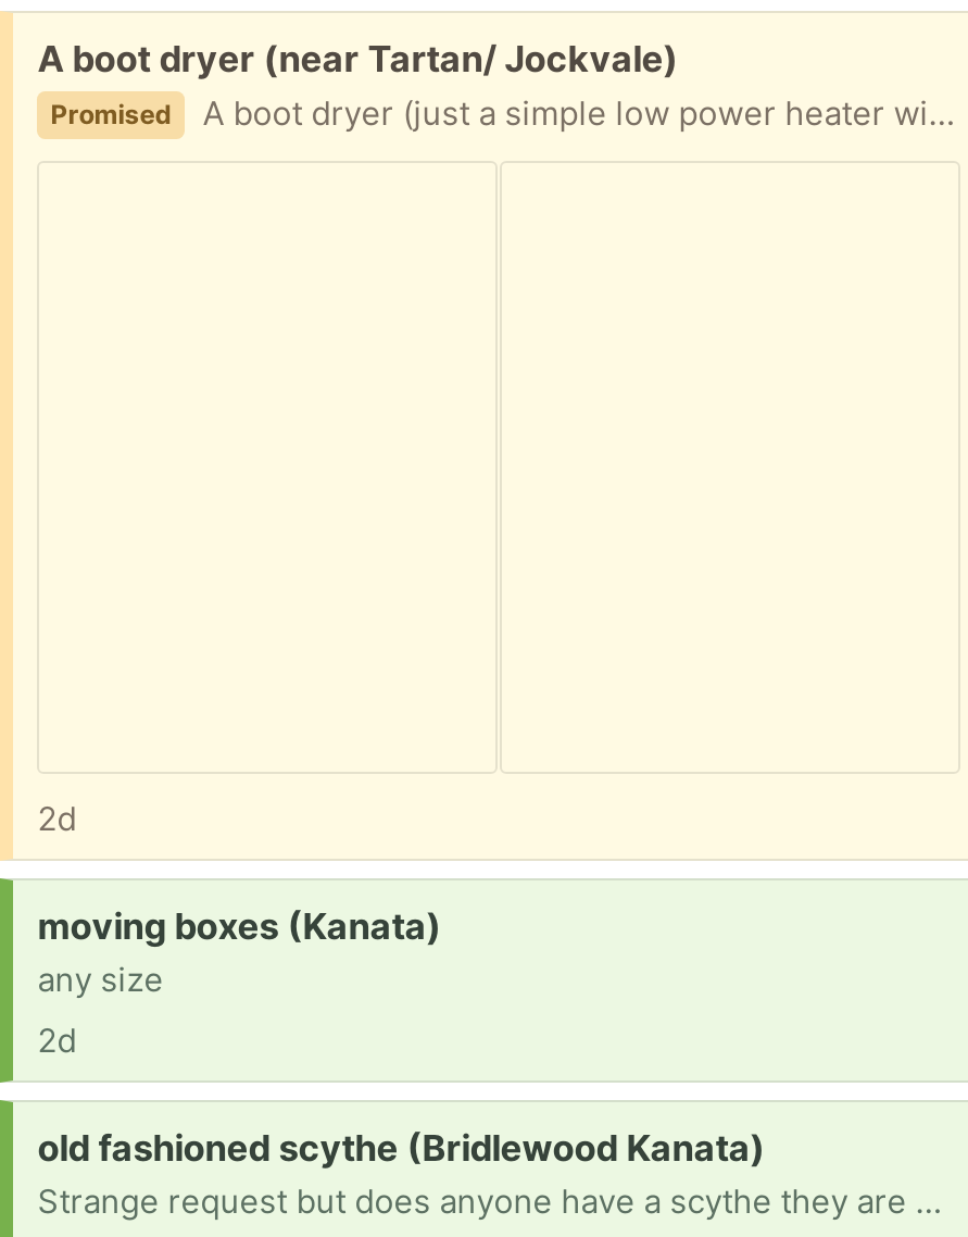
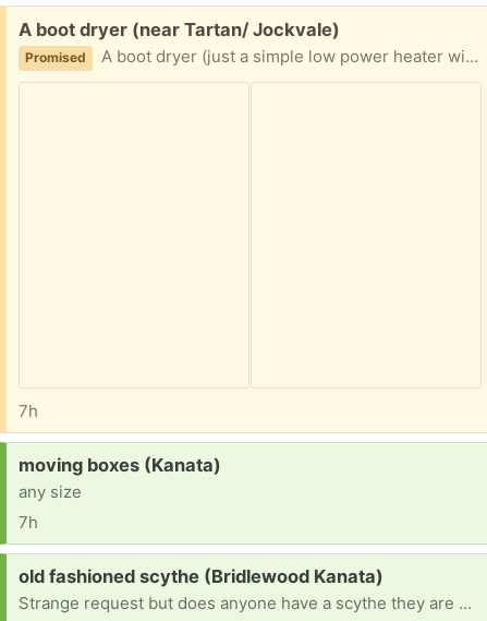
[37,798,76,840] 2d -> [19,401,38,421] 7h
[37,1020,76,1061] 2d -> [19,512,38,533] 7h

